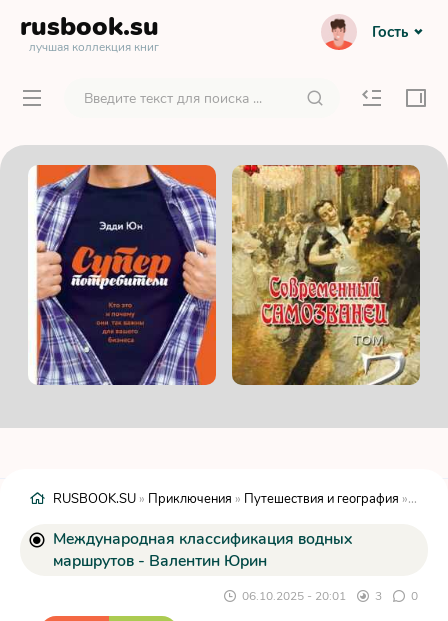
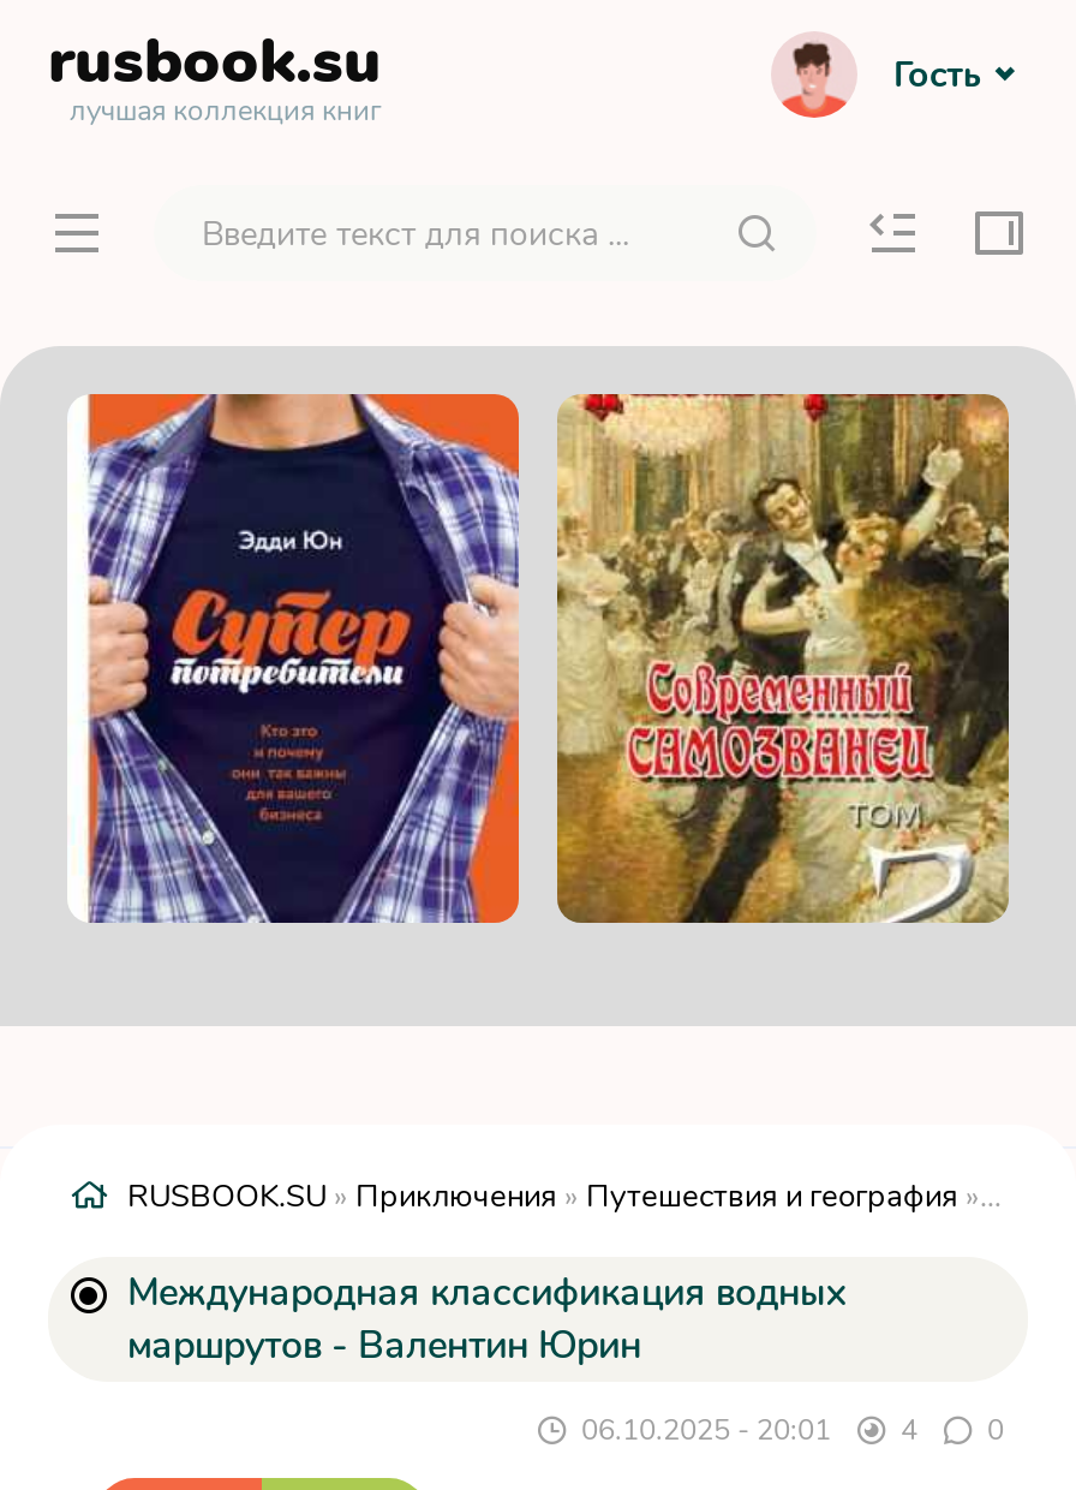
[242,588,418,604] 06.10.2025 - 20:01 3 0 -> [581,1411,1004,1449] 06.10.2025 - 20:01 4 0

